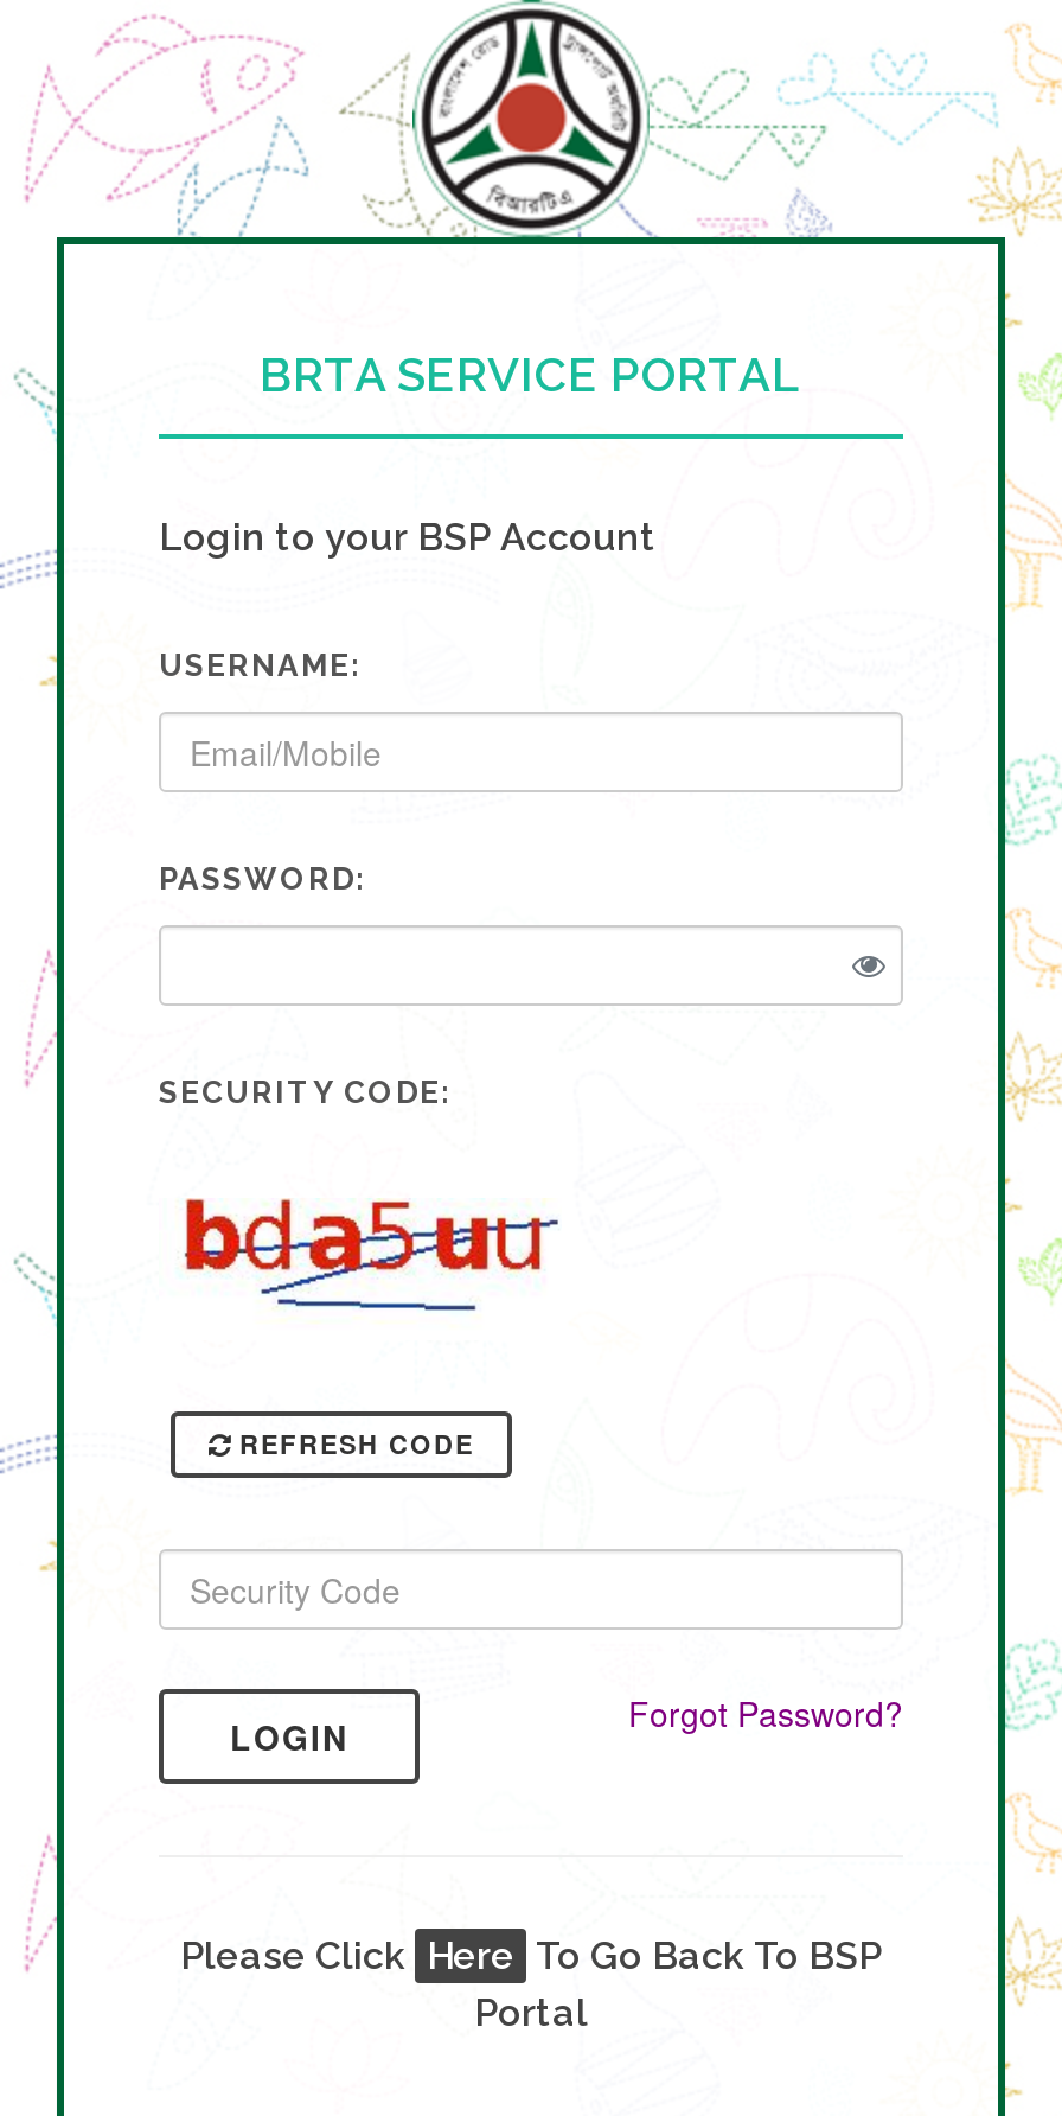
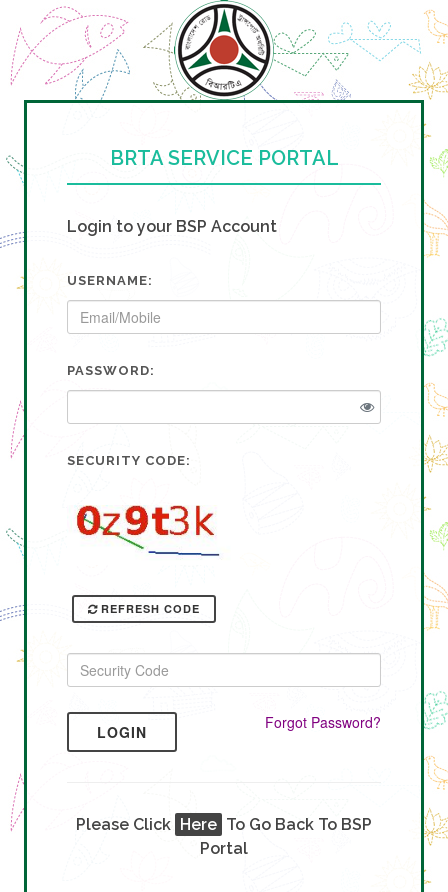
[183,1198,559,1319] [image] -> [76,504,235,557] [image]

